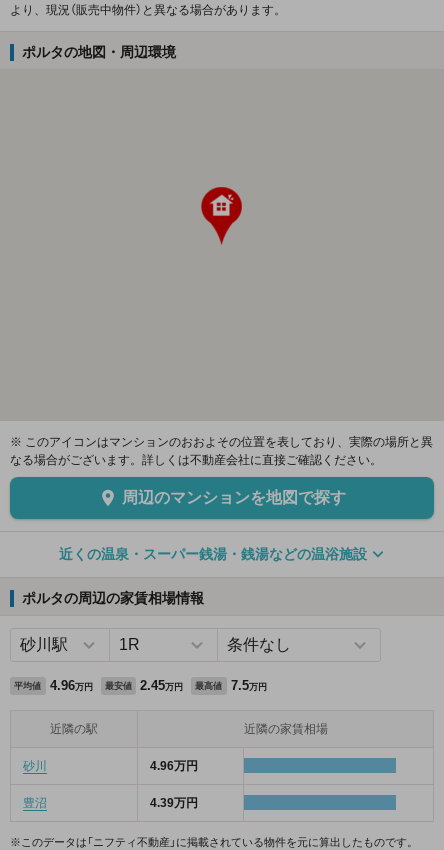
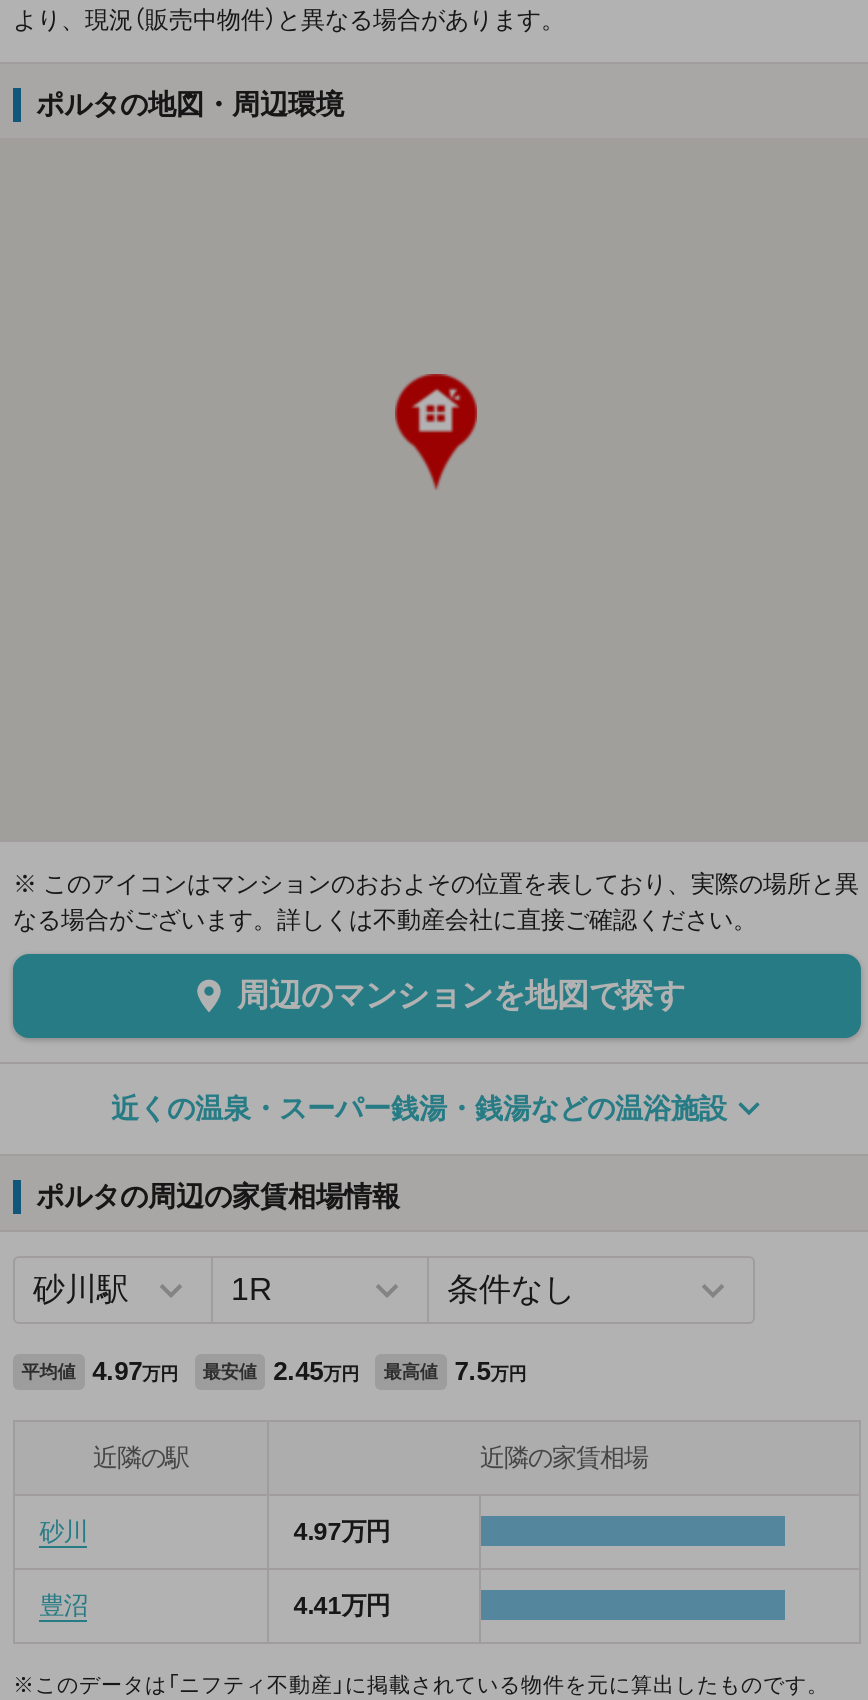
[14,677,267,692] 平均値 4.96万円 最安値 2.45万円 最高値 7.5万円 -> [22,1355,526,1385] 平均値 4.97万円 最安値 2.45万円 最高値 7.5万円
[150,758,198,772] 4.96万円 -> [293,1517,389,1545] 4.97万円
[150,795,198,809] 4.39万円 -> [293,1591,389,1619] 4.41万円

